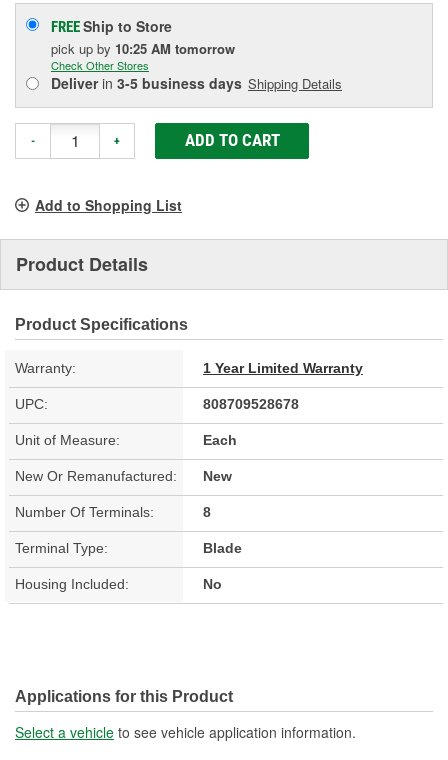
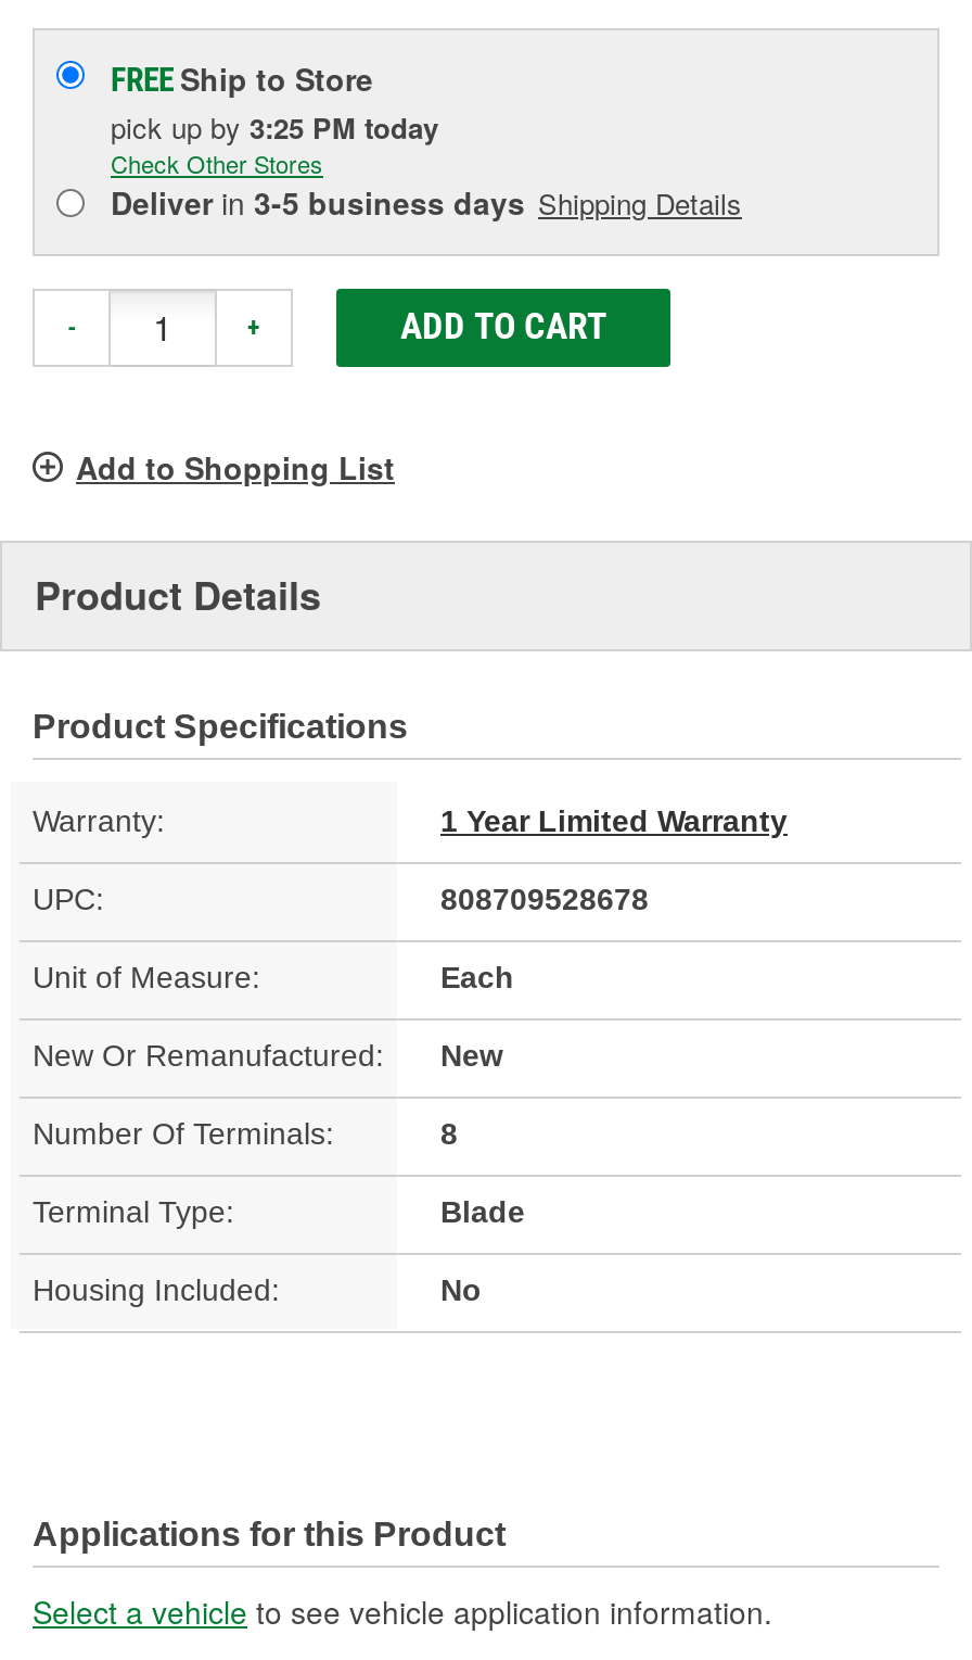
[51,39,235,58] pick up by 10:25 AM tomorrow -> [111,106,438,147] pick up by 3:25 PM today

